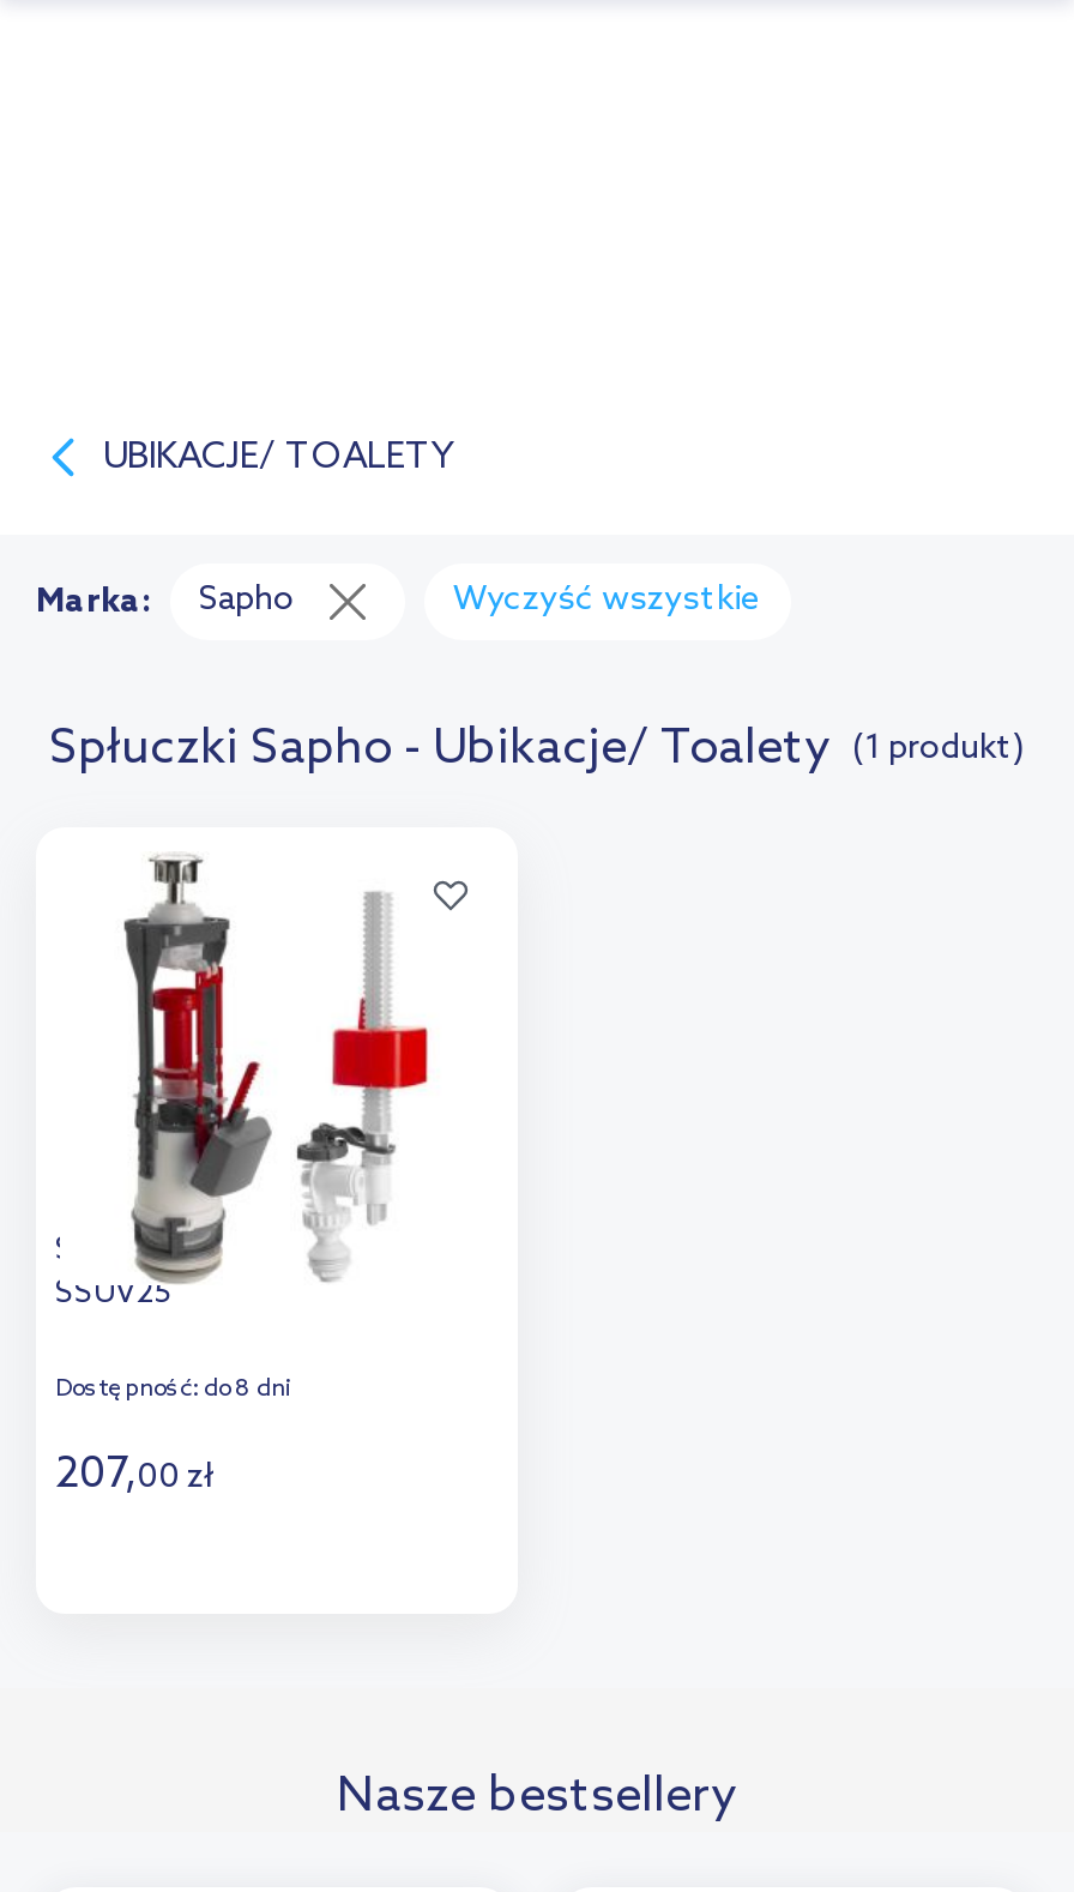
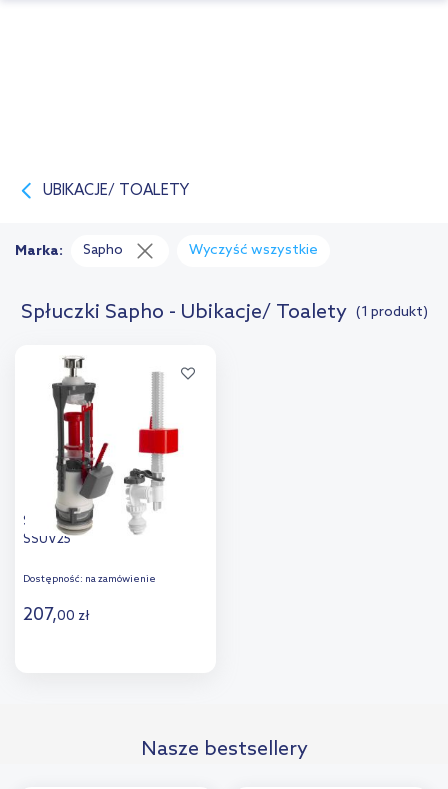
[55,1374,292,1403] Dostępność: do 8 dni -> [23,573,156,585] Dostępność: na zamówienie

